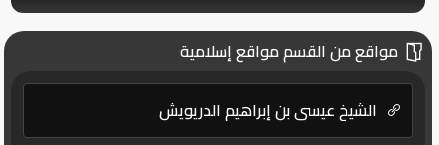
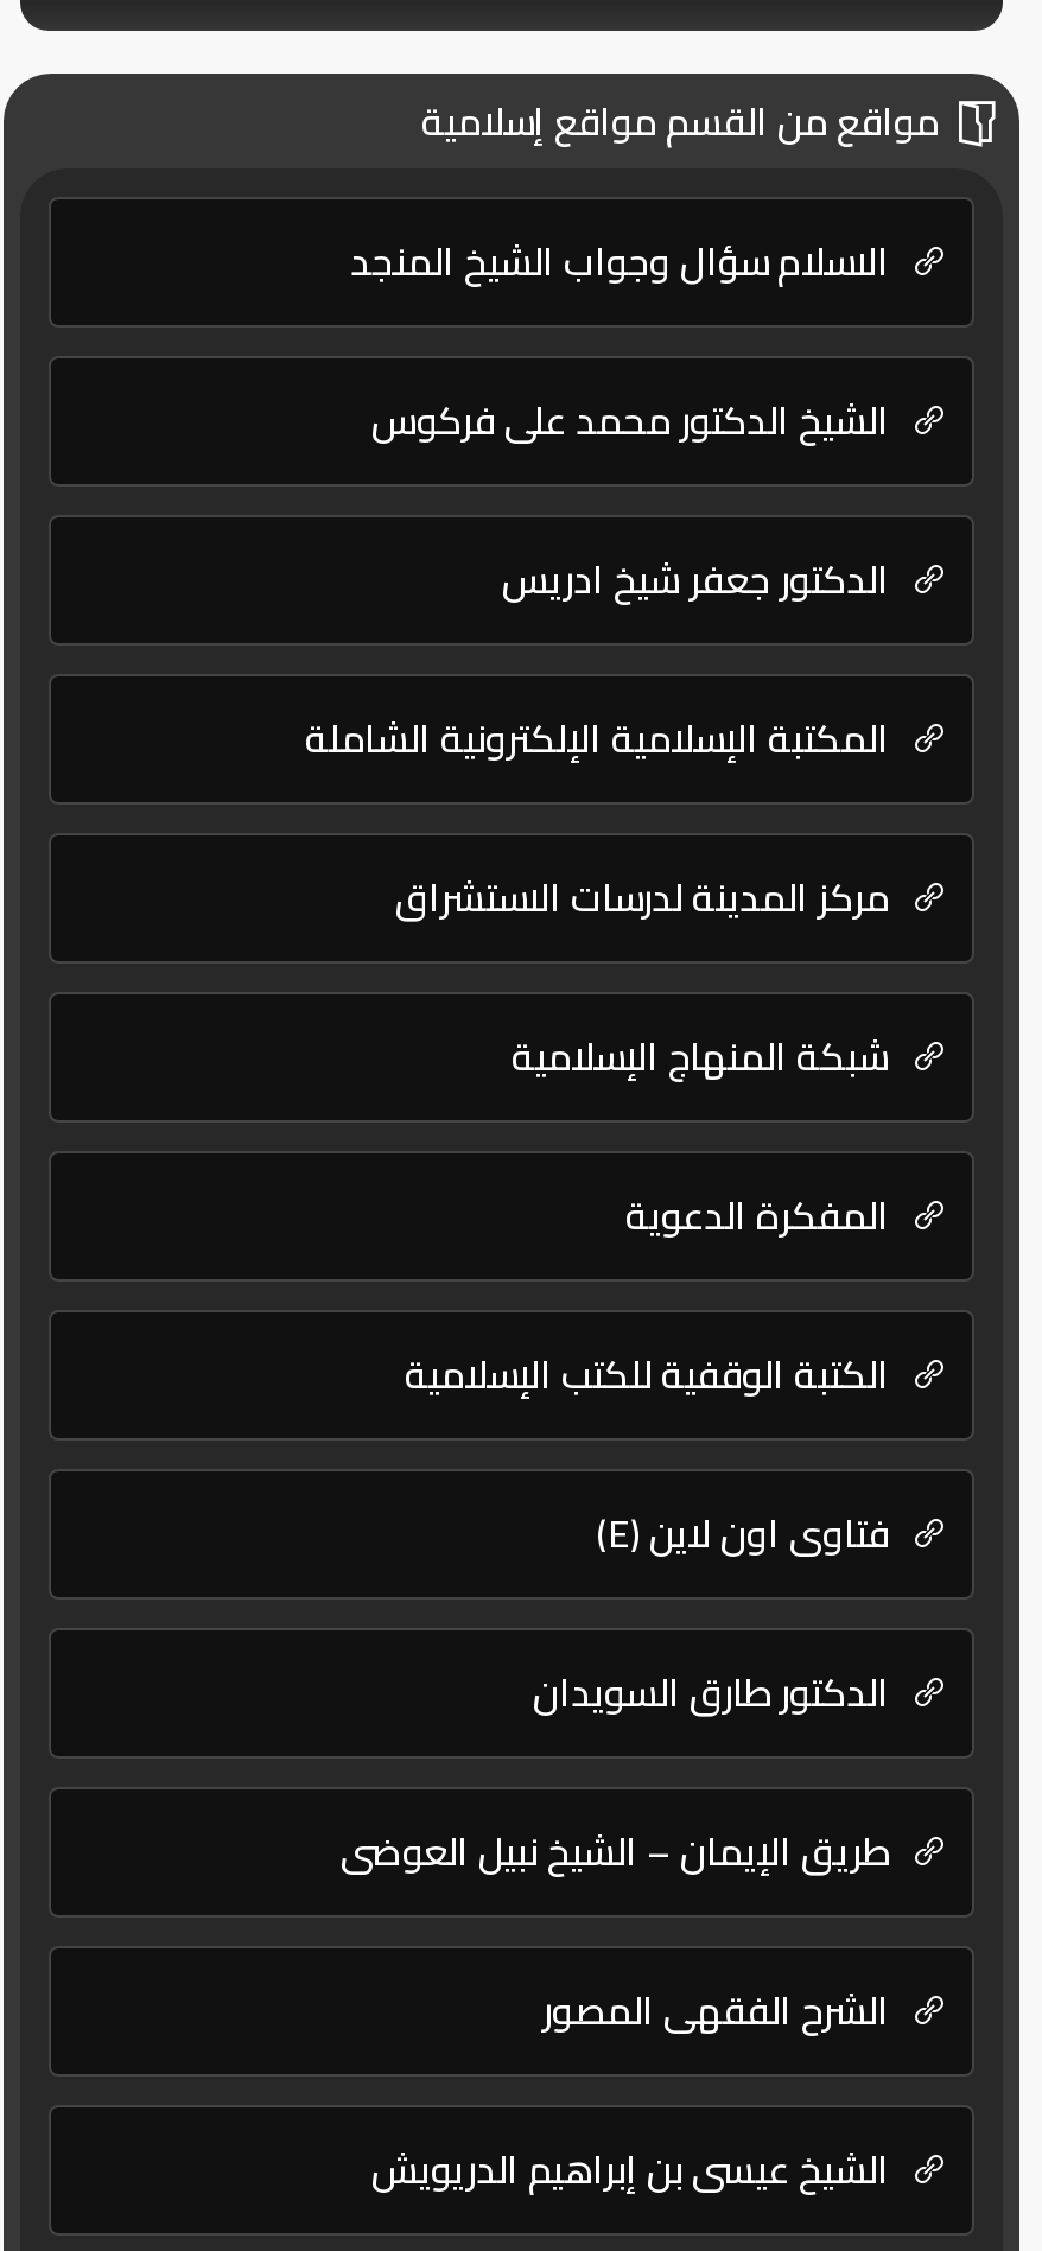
none -> [305,225,889,2046] الاسلام سؤال وجواب الشيخ المنجد | الشيخ الدكتور محمد علي فركوس | الدكتور جعفر شيخ ادريس | المكتبة الإسلامية الإلكترونية الشاملة | مركز المدينة لدرسات الاستشراق | شبكة المنهاج الإسلامية | المفكرة الدعوية | الكتبة الوقفية للكتب الإسلامية | فتاوى اون لاين (E) | الدكتور طارق السويدان | طريق الإيمان – الشيخ نبيل العوضي | الشرح الفقهي المصور

